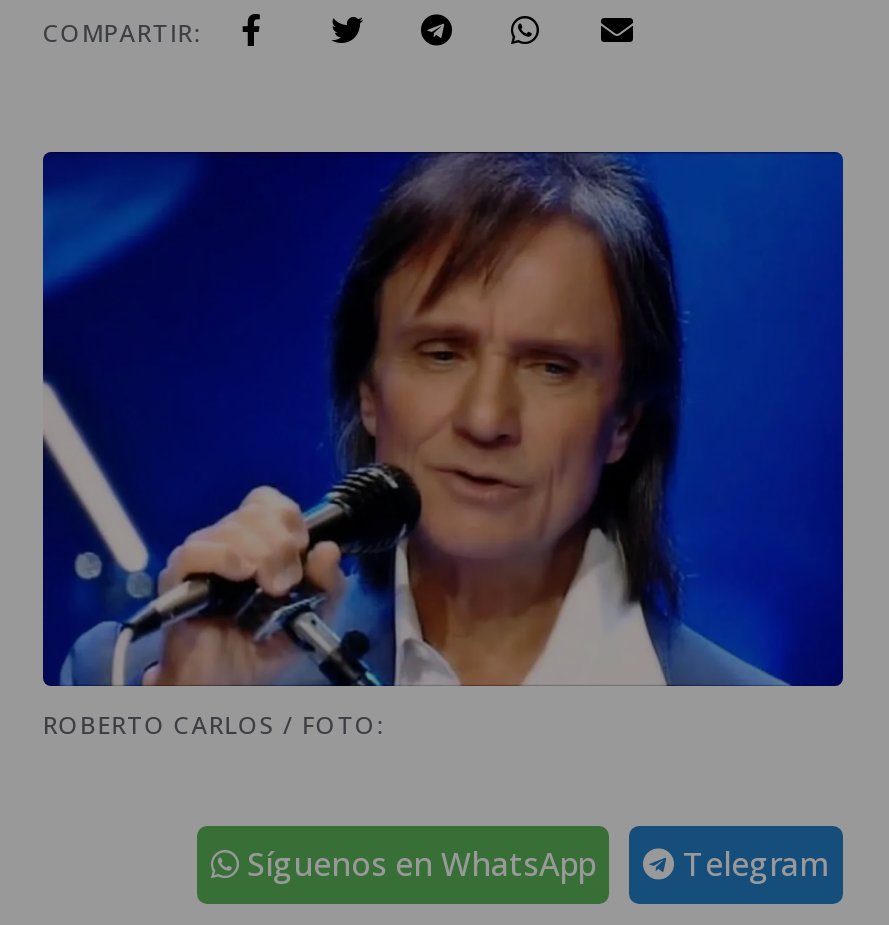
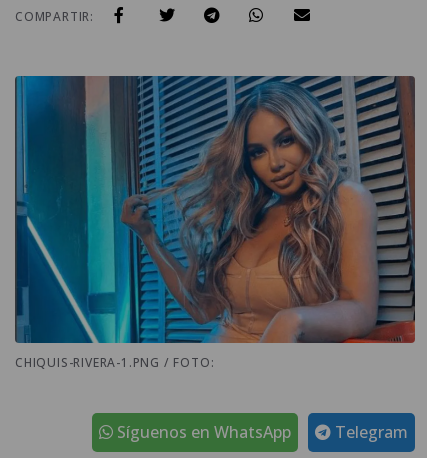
[41,150,845,742] [image] | ROBERTO CARLOS / FOTO: -> [14,75,416,371] [image] | CHIQUIS-RIVERA-1.PNG / FOTO:

